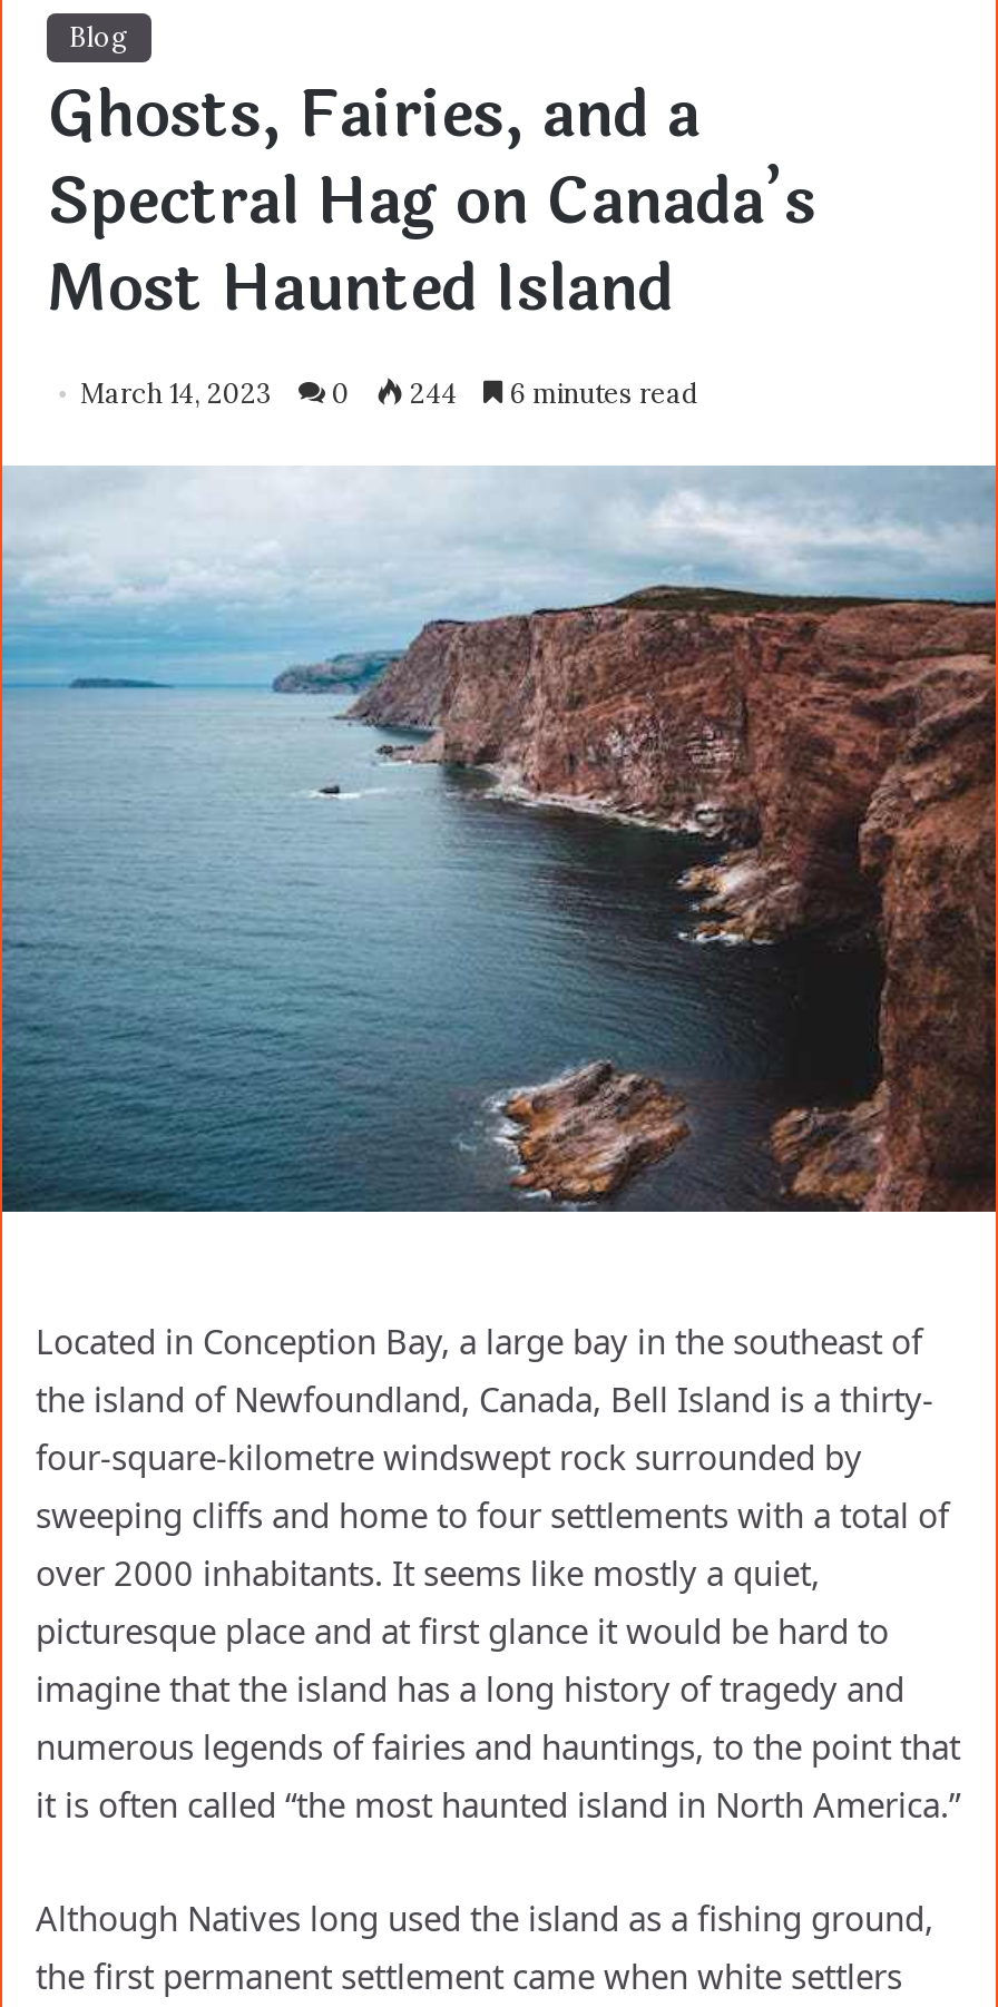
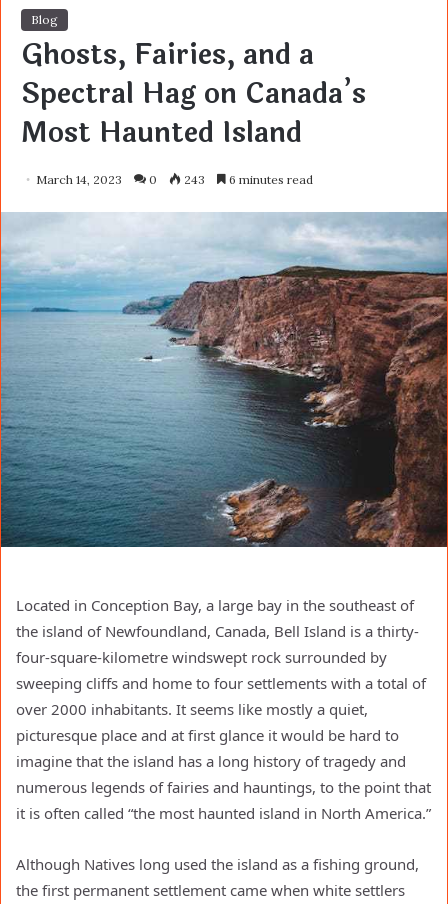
[80,377,697,411] March 14, 2023 0 244 6 minutes read -> [36,172,313,187] March 14, 2023 0 243 6 minutes read

